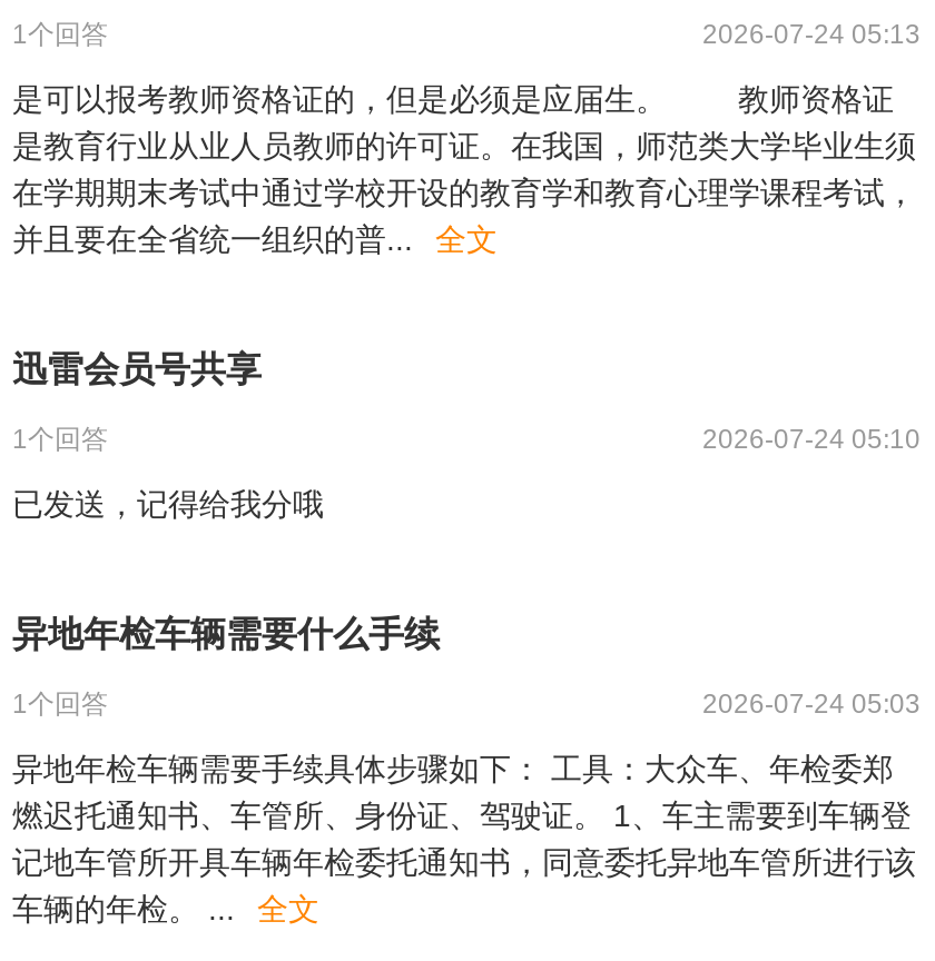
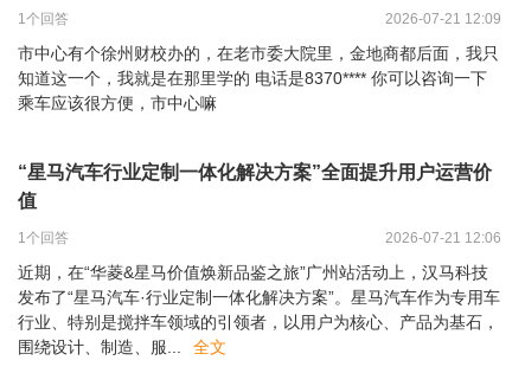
[702,19,921,50] 2026-07-24 05:13 -> [385,11,501,27] 2026-07-21 12:09
[12,81,916,257] 是可以报考教师资格证的，但是必须是应届生。 教师资格证 | 是教育行业从业人员教师的许可证。在我国，师范类大学毕业生须 | 在学期期末考试中通过学校开设的教育学和教育心理学课程考试， | 并且要在全省统一组织的普... | 全文 -> [18,44,499,112] 市中心有个徐州财校办的，在老市委大院里，金地商都后面，我只 | 知道这一个，我就是在那里学的 电话是8370**** 你可以咨询一下 | 乘车应该很方便，市中心嘛
[12,350,262,388] 迅雷会员号共享 -> [18,162,492,211] “星马汽车行业定制一体化解决方案”全面提升用户运营价 | 值
[12,424,921,927] 2026-07-24 05:10 | 已发送，记得给我分哦 | 异地年检车辆需要什么手续 | 1个回答 | 2026-07-24 05:03 | 异地年检车辆需要手续具体步骤如下： 工具：大众车、年检委郑 | 燃迟托通知书、车管所、身份证、驾驶证。 1、车主需要到车辆登 | 记地车管所开具车辆年检委托通知书，同意委托异地车管所进行该 | 车辆的年检。... -> [18,230,501,356] 2026-07-21 12:06 | 近期，在“华菱&星马价值焕新品鉴之旅”广州站活动上，汉马科技 | 发布了“星马汽车·行业定制一体化解决方案”。星马汽车作为专用车 | 行业、特别是搅拌车领域的引领者，以用户为核心、产品为基石， | 围绕设计、制造、服...

